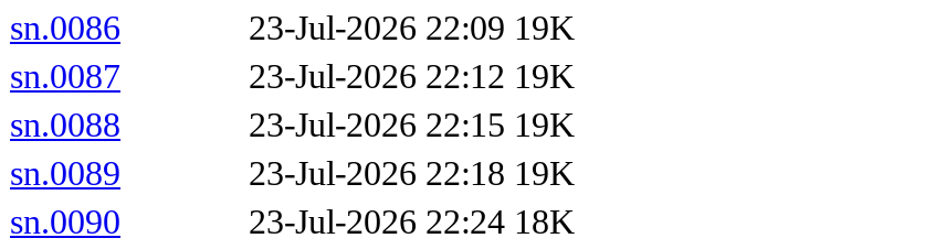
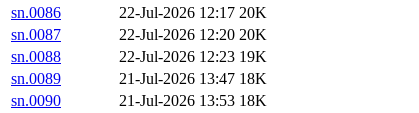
[249,10,576,47] 23-Jul-2026 22:09 19K -> [119,4,267,21] 22-Jul-2026 12:17 20K
[249,58,576,96] 23-Jul-2026 22:12 19K -> [119,26,267,43] 22-Jul-2026 12:20 20K
[249,107,576,144] 23-Jul-2026 22:15 19K -> [119,48,267,65] 22-Jul-2026 12:23 19K
[249,155,576,193] 23-Jul-2026 22:18 19K -> [119,70,267,87] 21-Jul-2026 13:47 18K
[249,204,576,241] 23-Jul-2026 22:24 18K -> [119,92,267,109] 21-Jul-2026 13:53 18K

